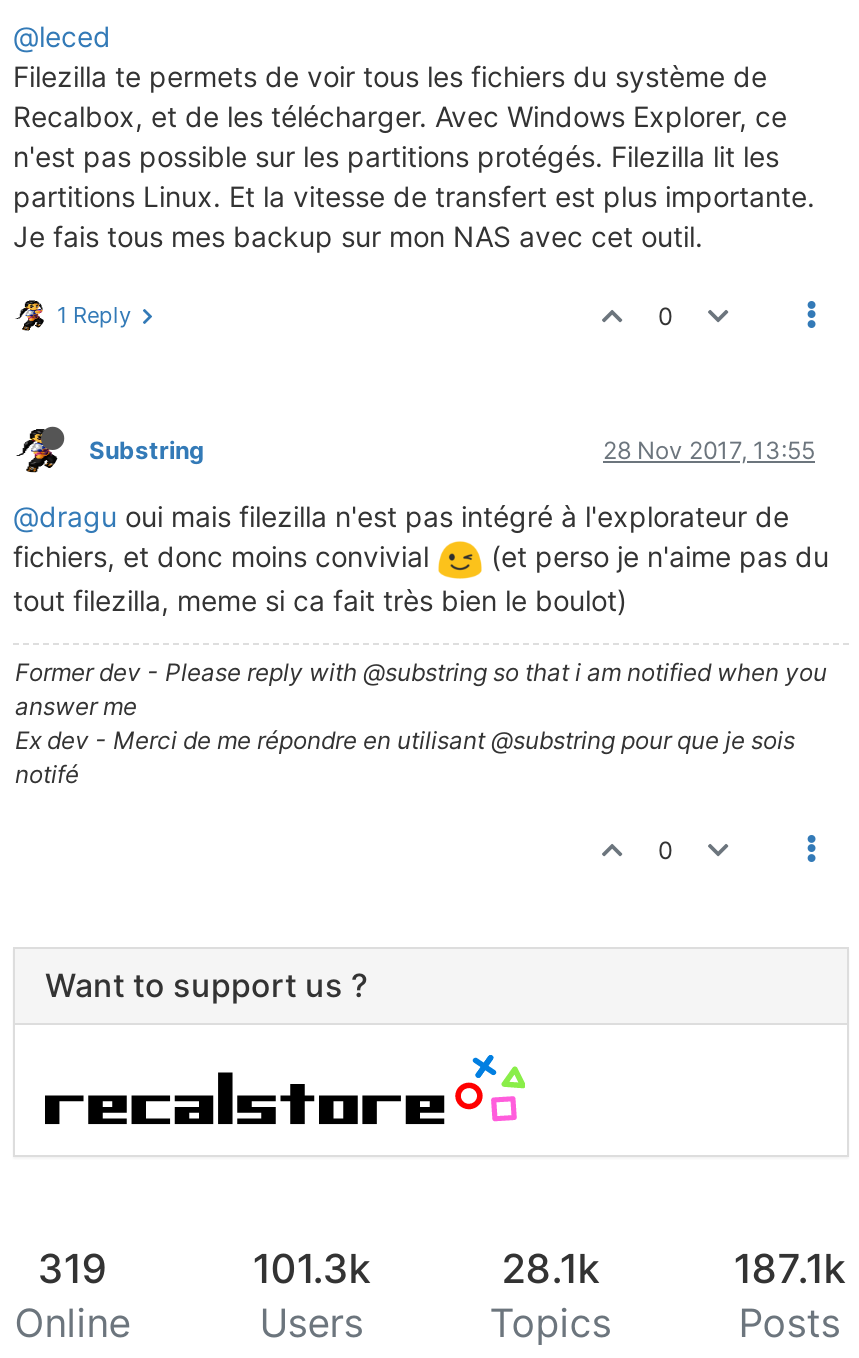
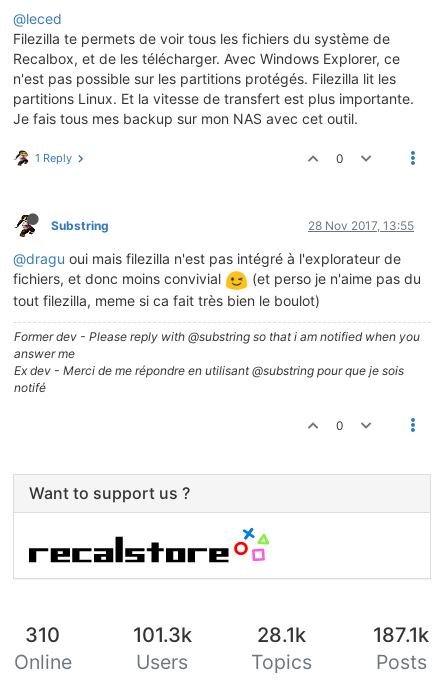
[37,1246,107,1294] 319 -> [25,623,60,647] 310

